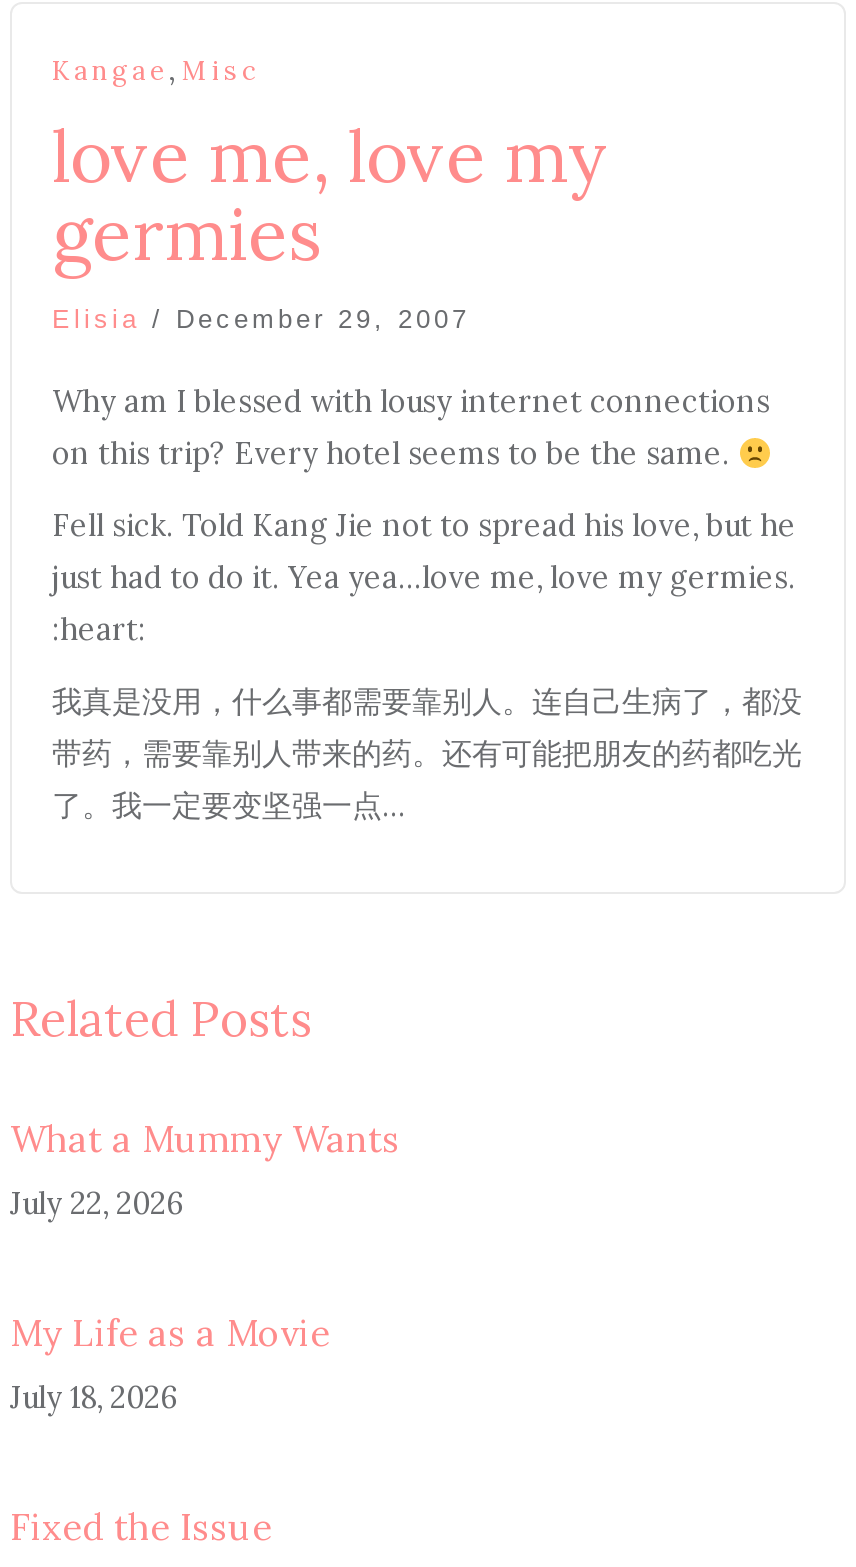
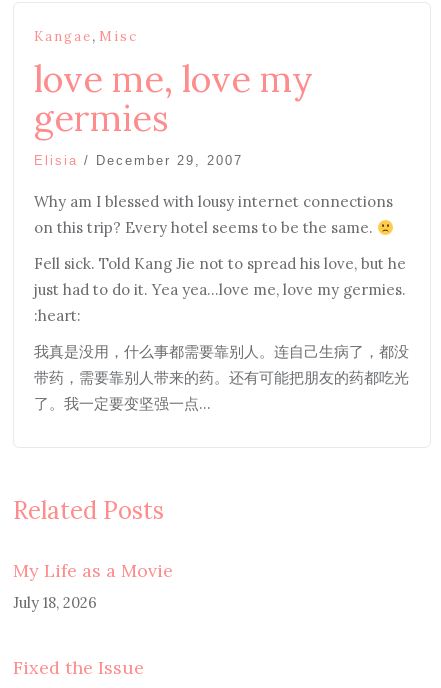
[10,1116,400,1222] What a Mummy Wants | July 22, 2026 -> none

